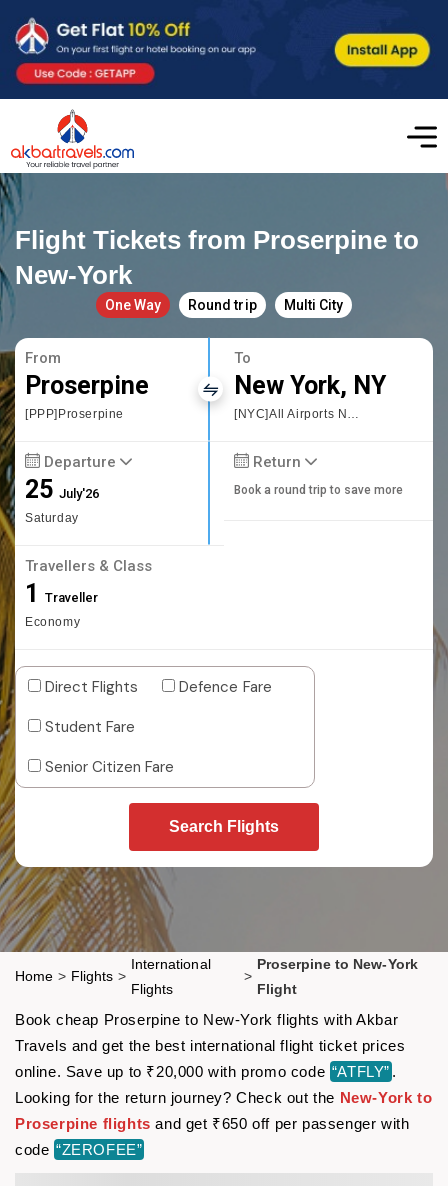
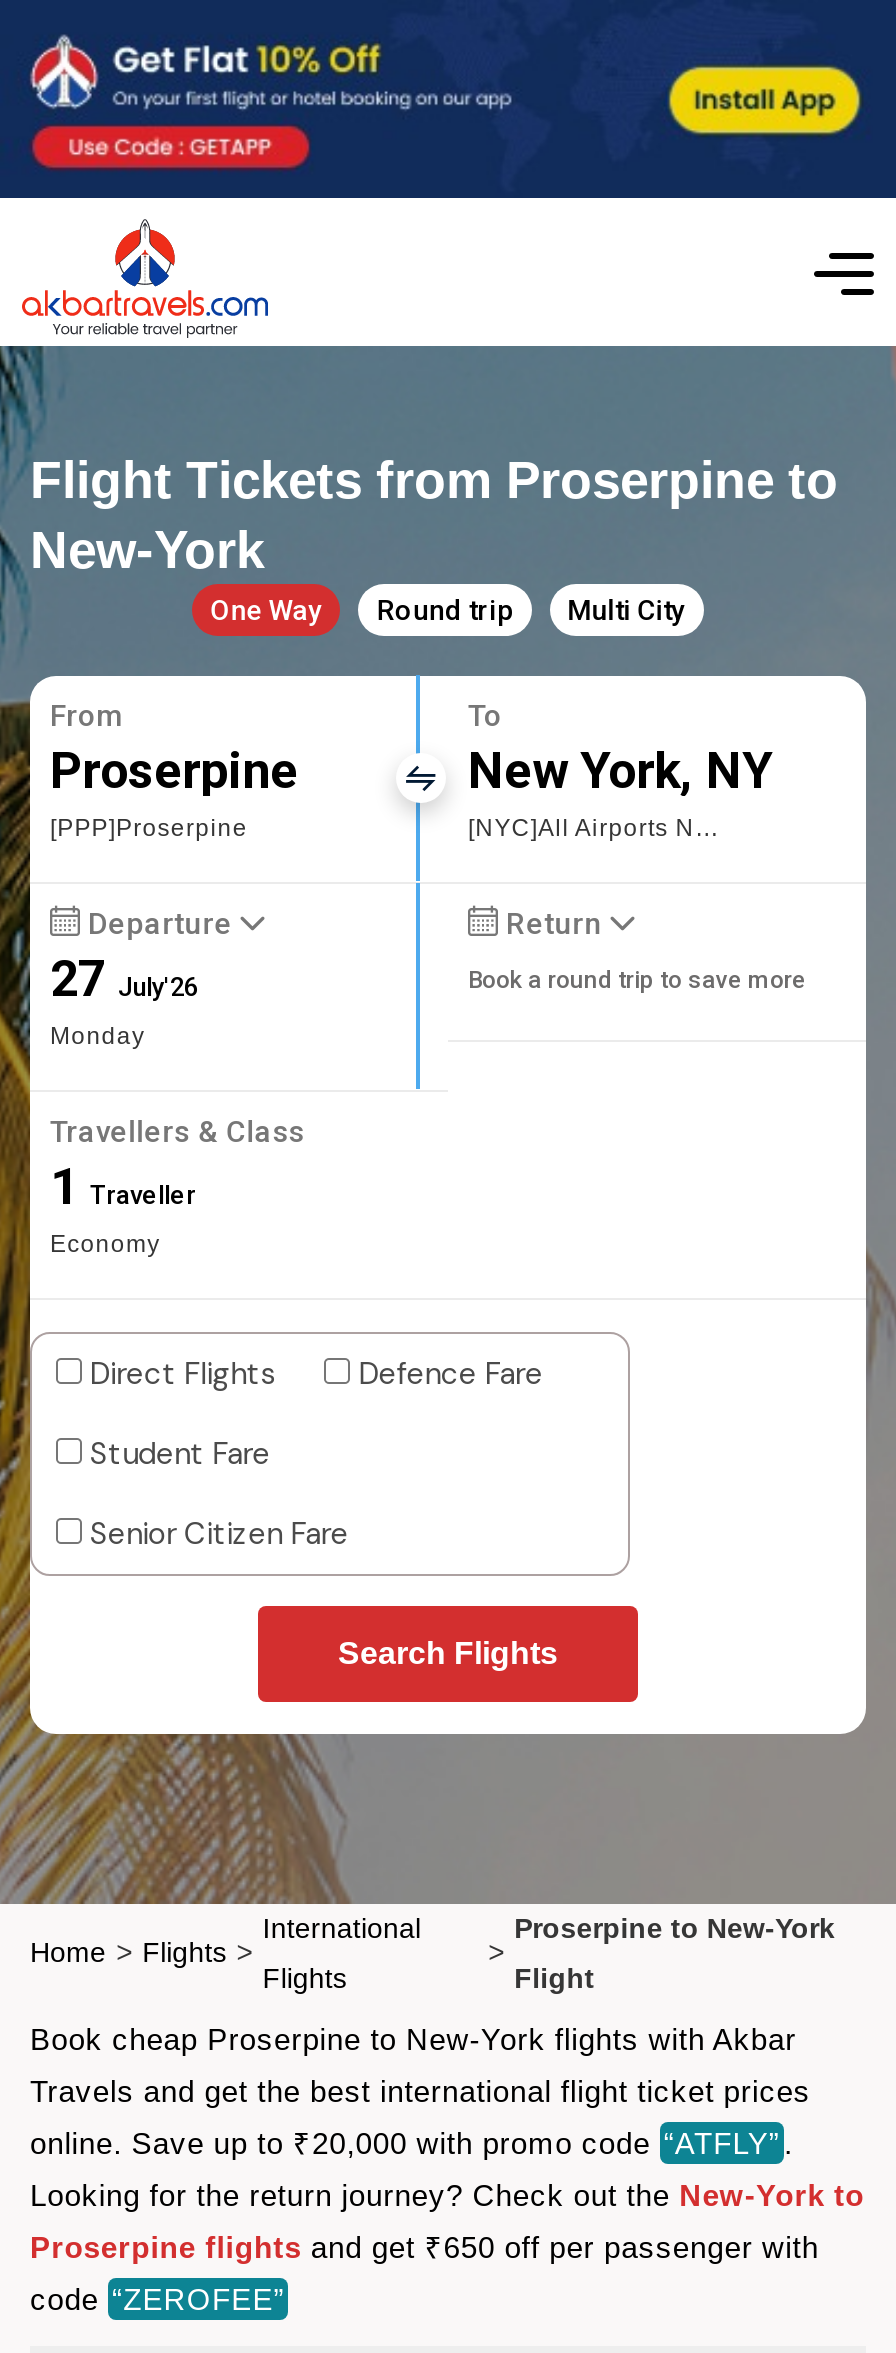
[25,475,99,525] 25 July'26 | Saturday -> [50,950,198,1050] 27 July'26 | Monday

